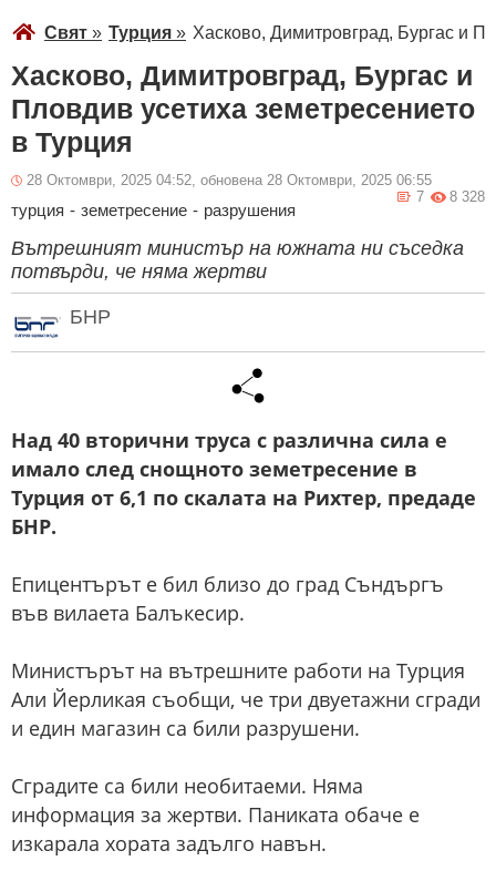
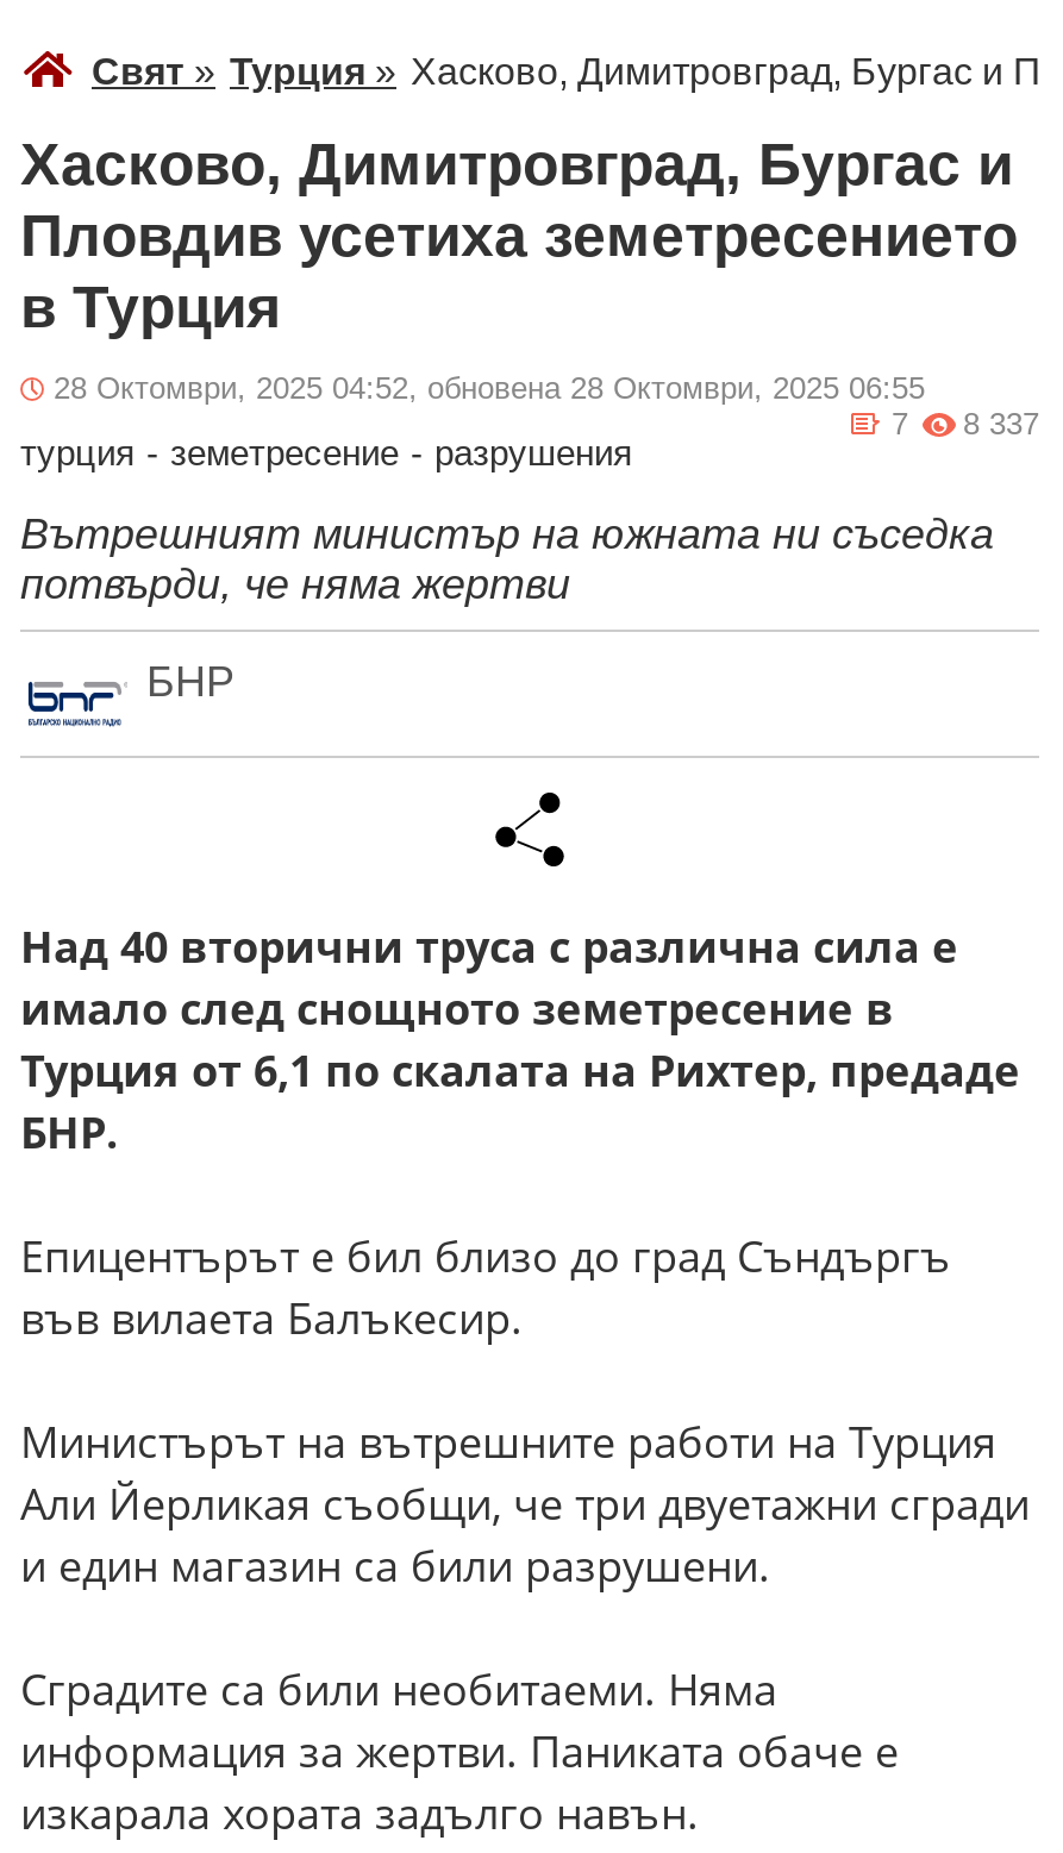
[416,188,485,205] 7 8 328 -> [892,406,1039,442] 7 8 337

